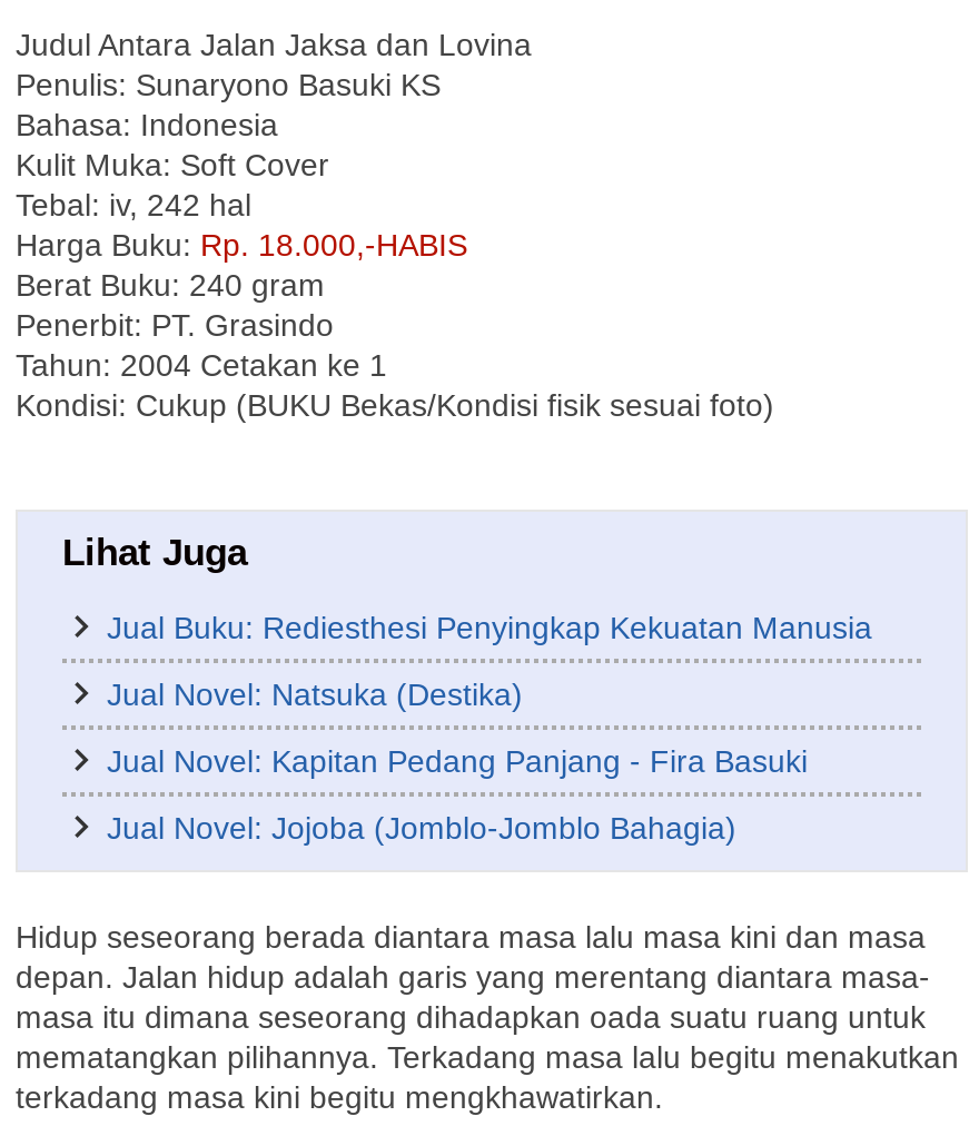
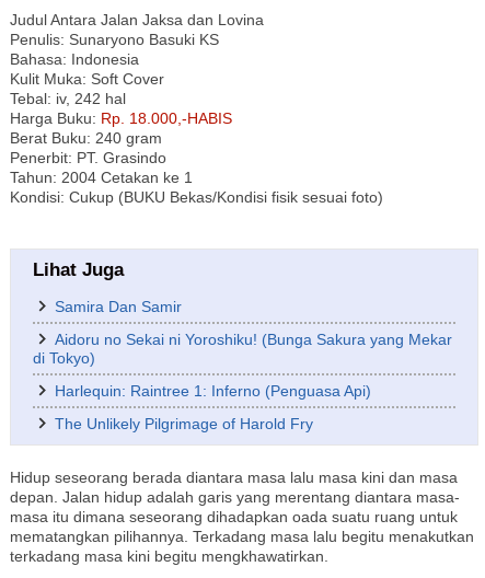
[107,609,872,644] Jual Buku: Rediesthesi Penyingkap Kekuatan Manusia -> [55,297,182,315] Samira Dan Samir
[107,675,523,711] Jual Novel: Natsuka (Destika) -> [33,330,452,366] Aidoru no Sekai ni Yoroshiku! (Bunga Sakura yang Mekar | di Tokyo)
[107,742,808,778] Jual Novel: Kapitan Pedang Panjang - Fira Basuki -> [55,382,371,399] Harlequin: Raintree 1: Inferno (Penguasa Api)
[107,809,736,844] Jual Novel: Jojoba (Jomblo-Jomblo Bahagia) -> [55,414,313,432] The Unlikely Pilgrimage of Harold Fry

